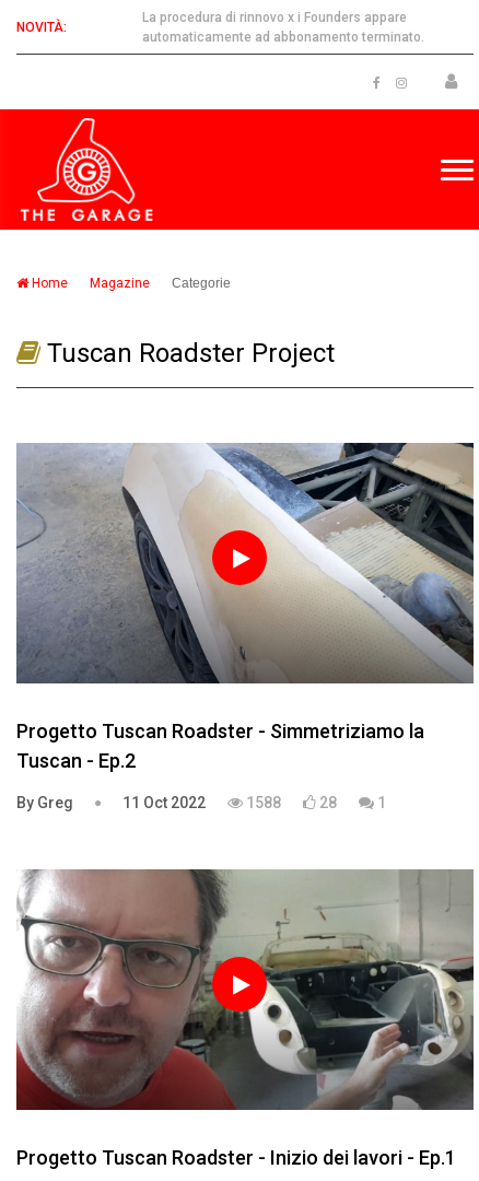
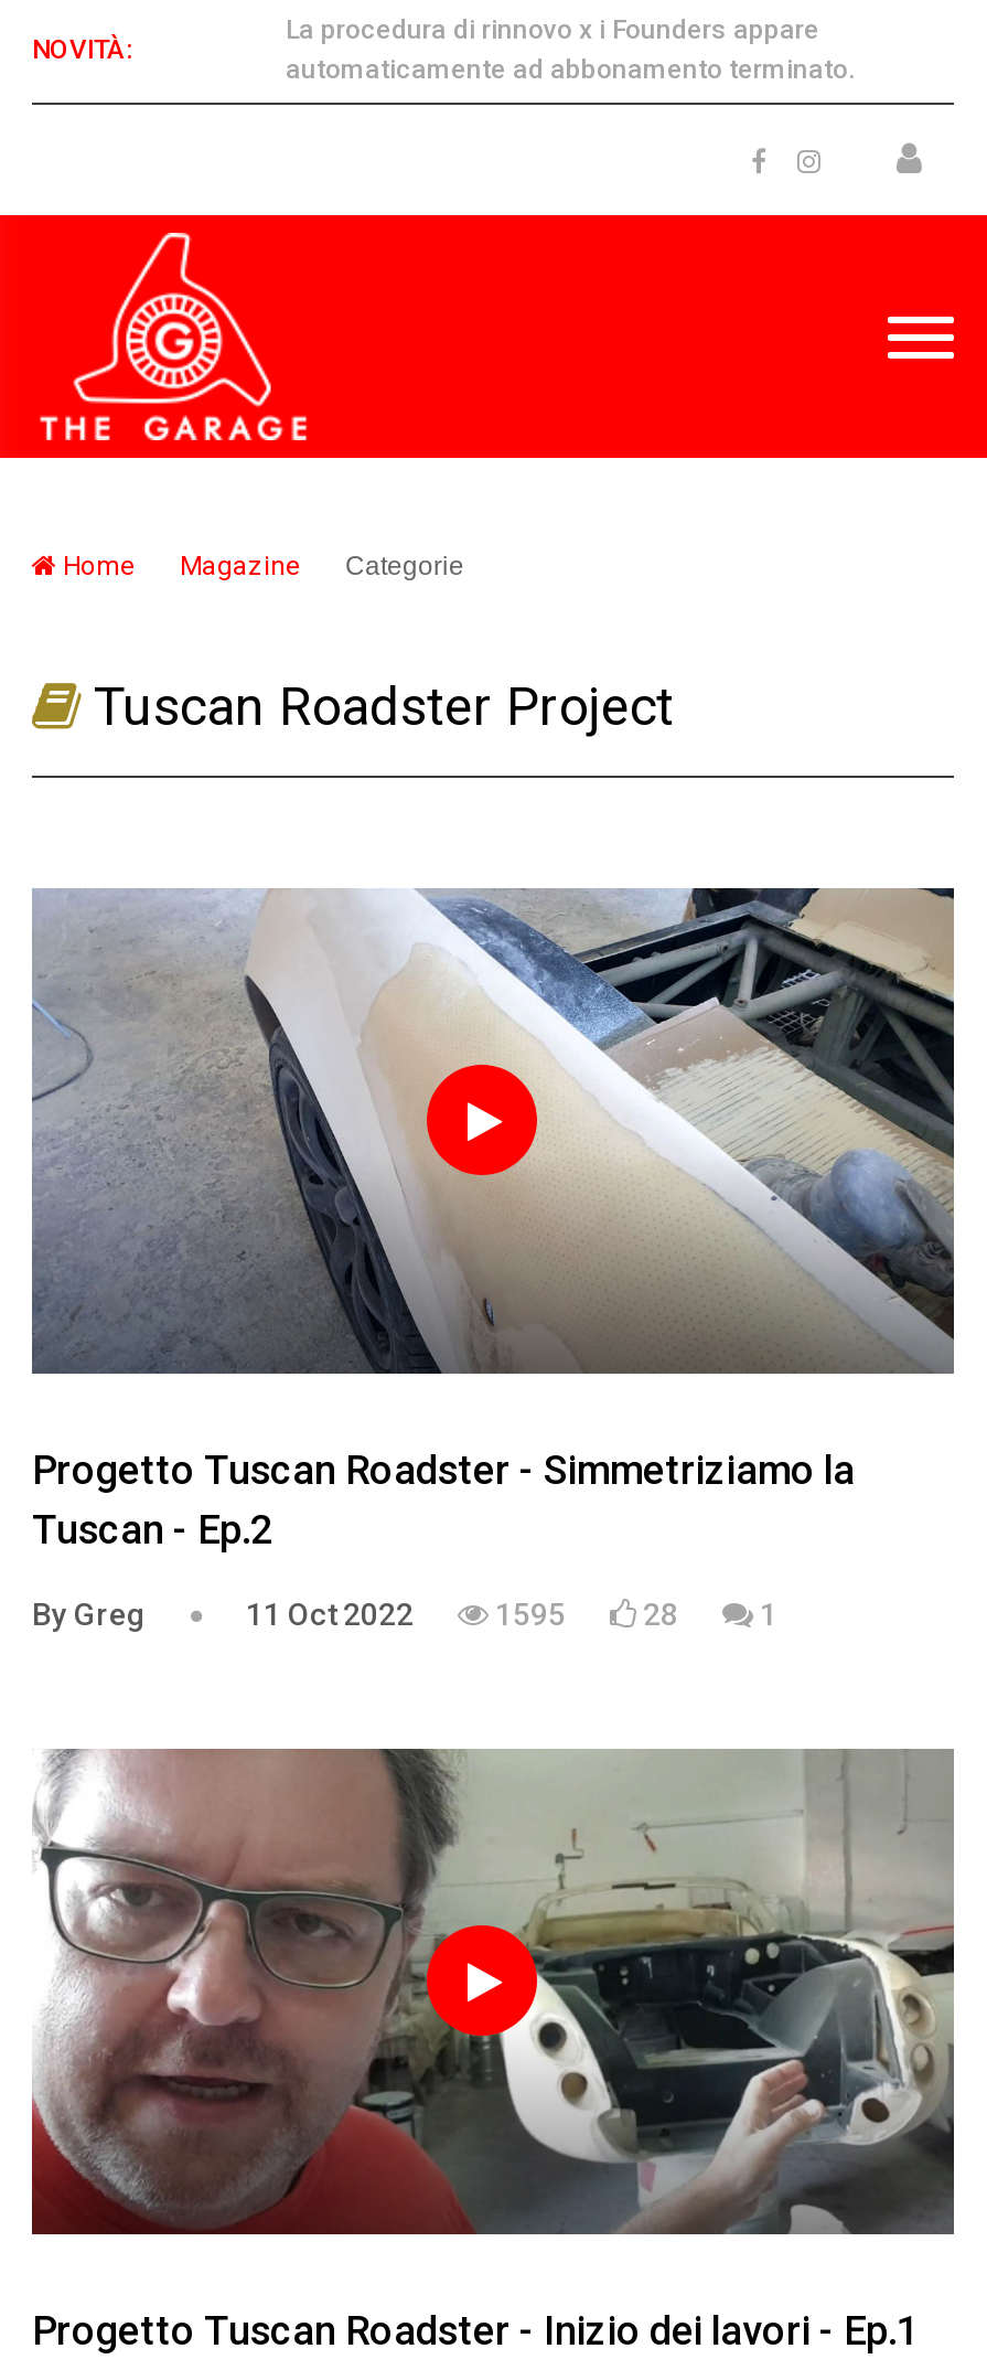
[243,794,337,811] 1588 28 -> [489,1597,678,1632] 1595 28

